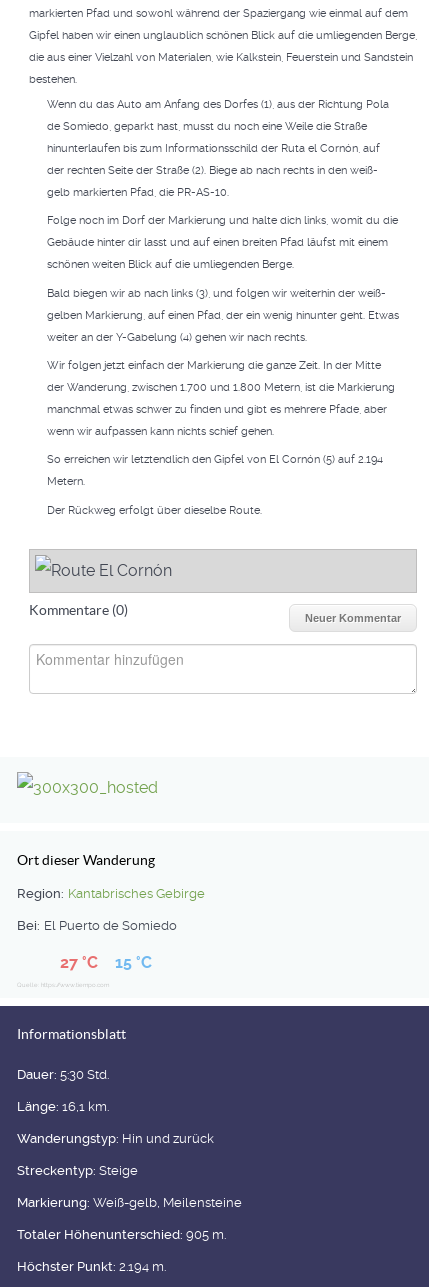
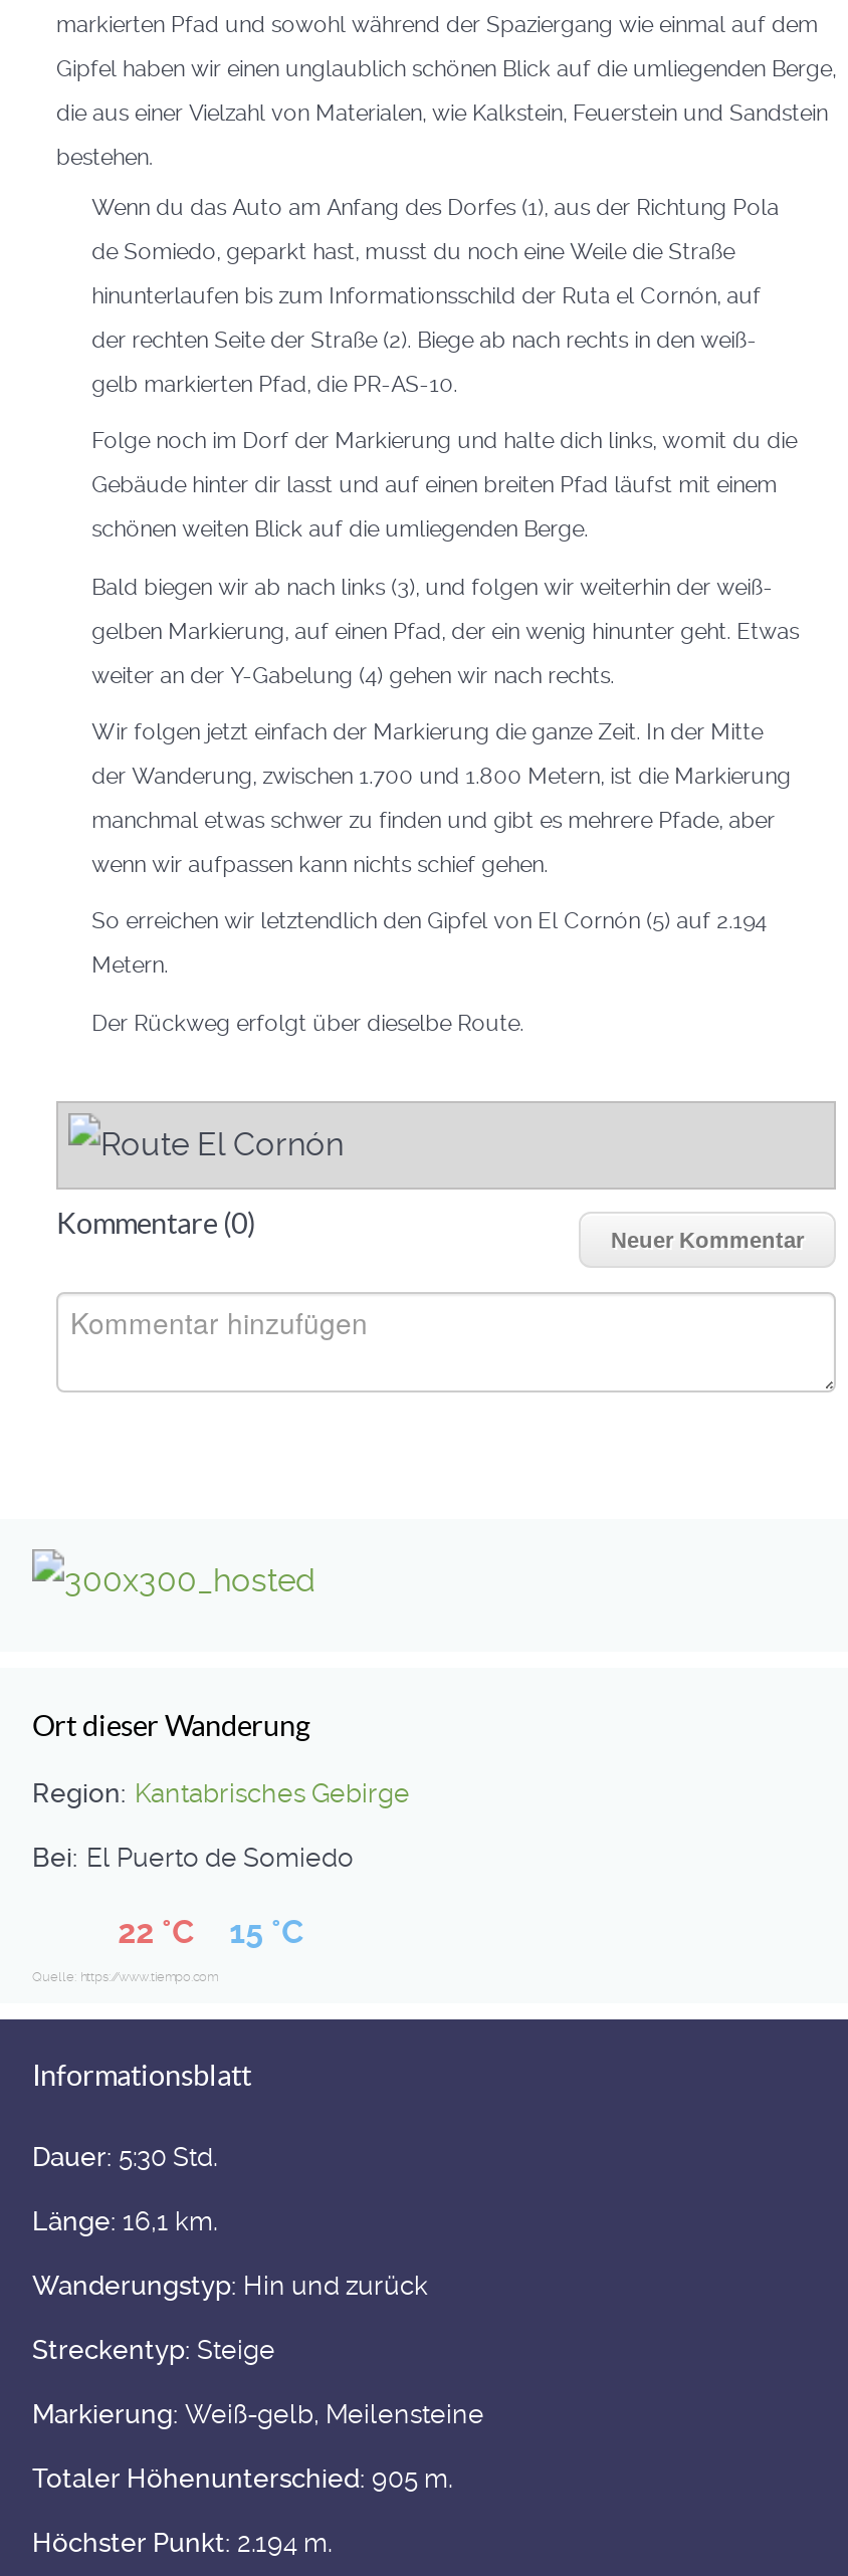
[60,953,152,972] 27 °C 15 °C -> [118,1913,304,1951] 22 °C 15 °C

